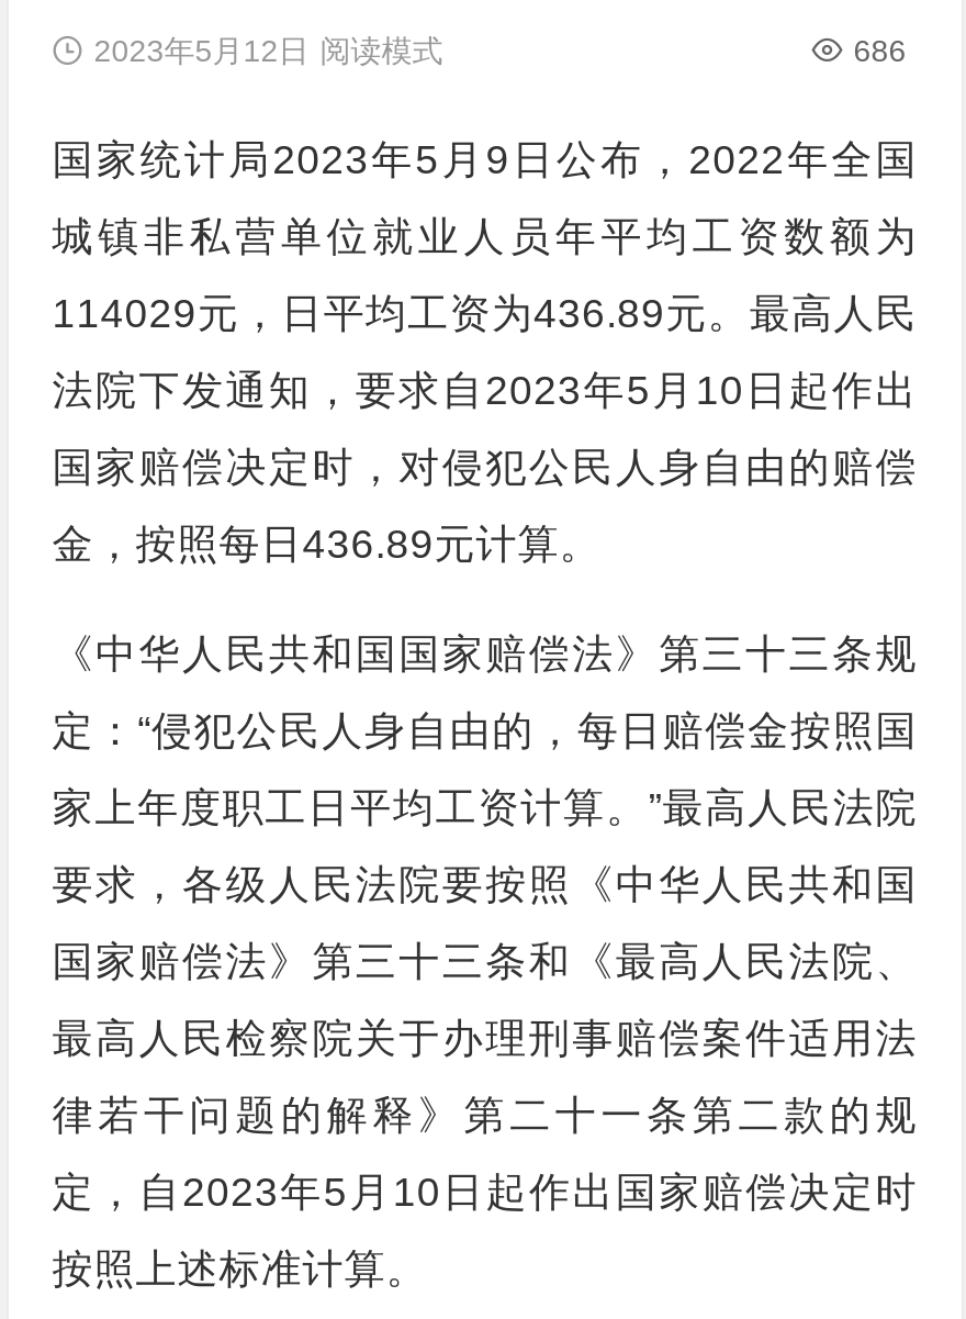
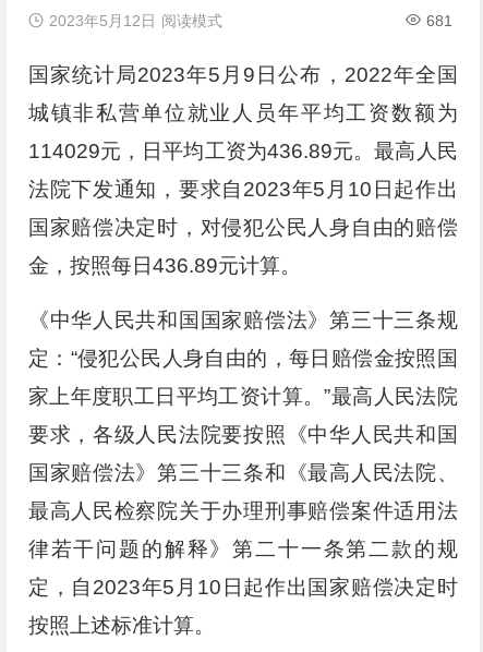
[853,33,906,68] 686 -> [426,12,452,29] 681

